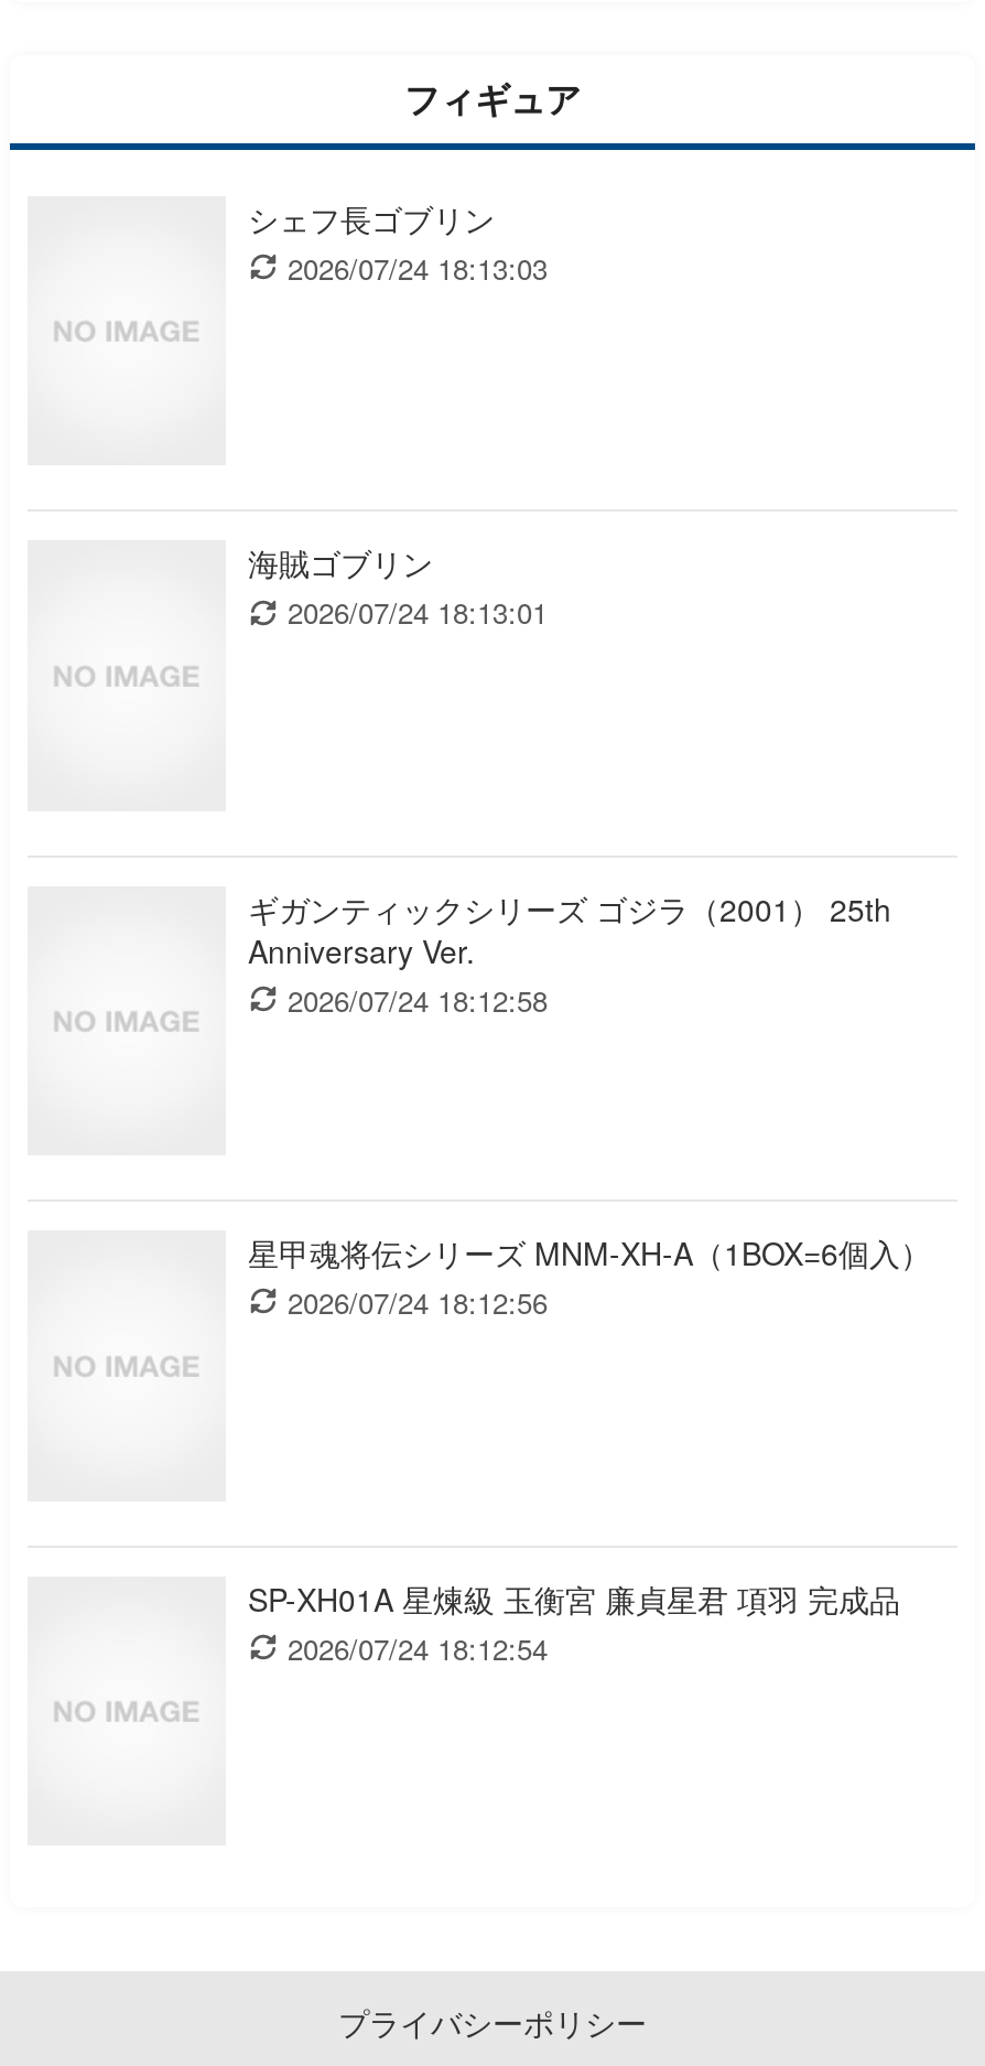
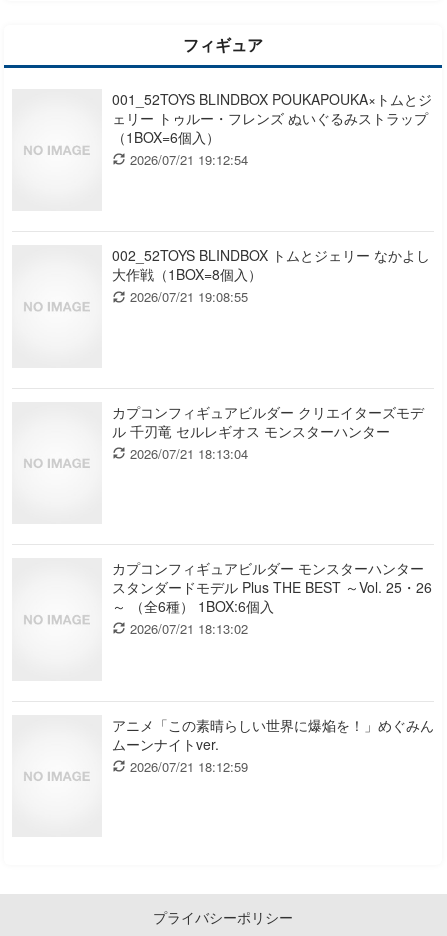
[248,196,548,289] シェフ長ゴブリン | 2026/07/24 18:13:03 -> [112,89,432,169] 001_52TOYS BLINDBOX POUKAPOUKA×トムとジ | ェリー トゥルー・フレンズ ぬいぐるみストラップ | （1BOX=6個入） | 2026/07/21 19:12:54
[248,541,548,633] 海賊ゴブリン | 2026/07/24 18:13:01 -> [112,245,430,306] 002_52TOYS BLINDBOX トムとジェリー なかよし | 大作戦（1BOX=8個入） | 2026/07/21 19:08:55
[248,886,891,1020] ギガンティックシリーズ ゴジラ（2001） 25th | Anniversary Ver. | 2026/07/24 18:12:58 -> [112,402,424,463] カプコンフィギュアビルダー クリエイターズモデ | ル 千刃竜 セルレギオス モンスターハンター | 2026/07/21 18:13:04
[248,1231,931,1323] 星甲魂将伝シリーズ MNM-XH-A（1BOX=6個入） | 2026/07/24 18:12:56 -> [112,558,432,638] カプコンフィギュアビルダー モンスターハンター | スタンダードモデル Plus THE BEST ～Vol. 25・26 | ～ （全6種） 1BOX:6個入 | 2026/07/21 18:13:02
[248,1576,900,1668] SP-XH01A 星煉級 玉衡宮 廉貞星君 項羽 完成品 | 2026/07/24 18:12:54 -> [112,715,434,776] アニメ「この素晴らしい世界に爆焔を！」めぐみん | ムーンナイトver. | 2026/07/21 18:12:59

